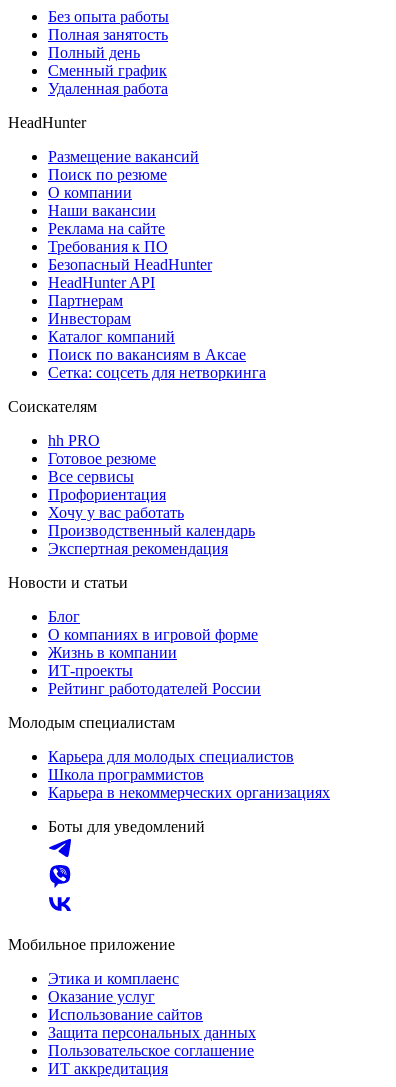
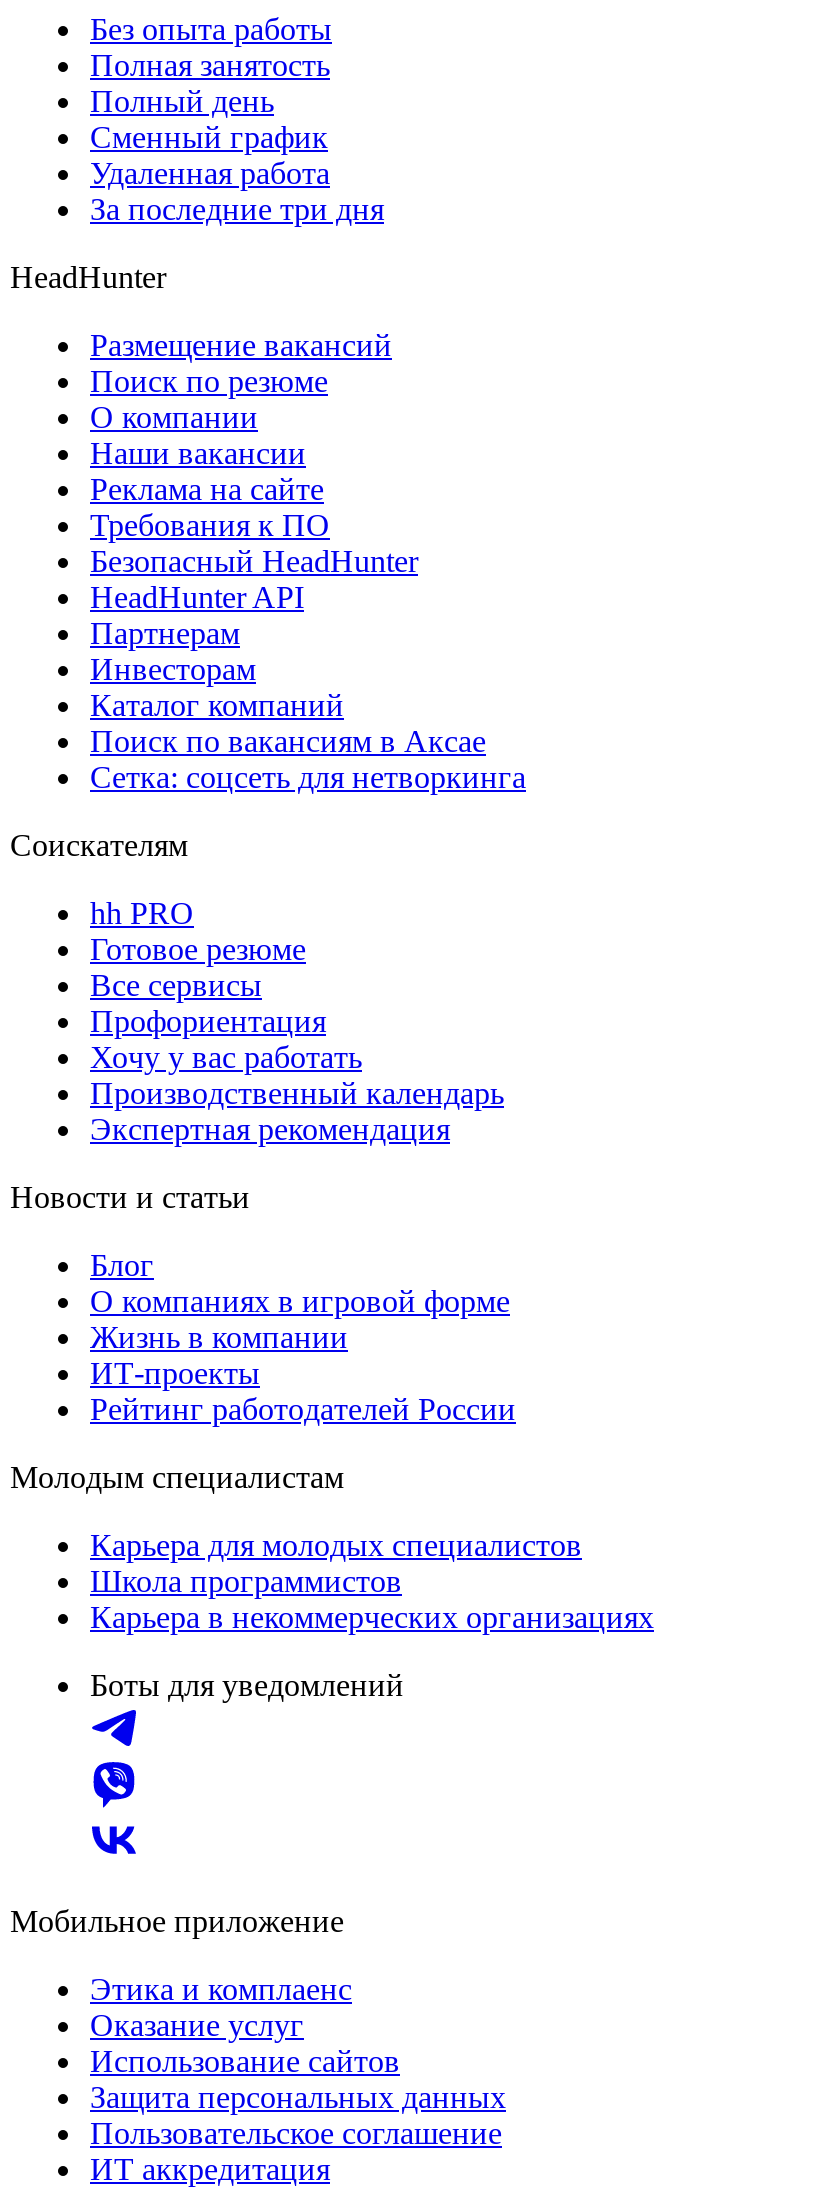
none -> [90,192,384,226] За последние три дня

